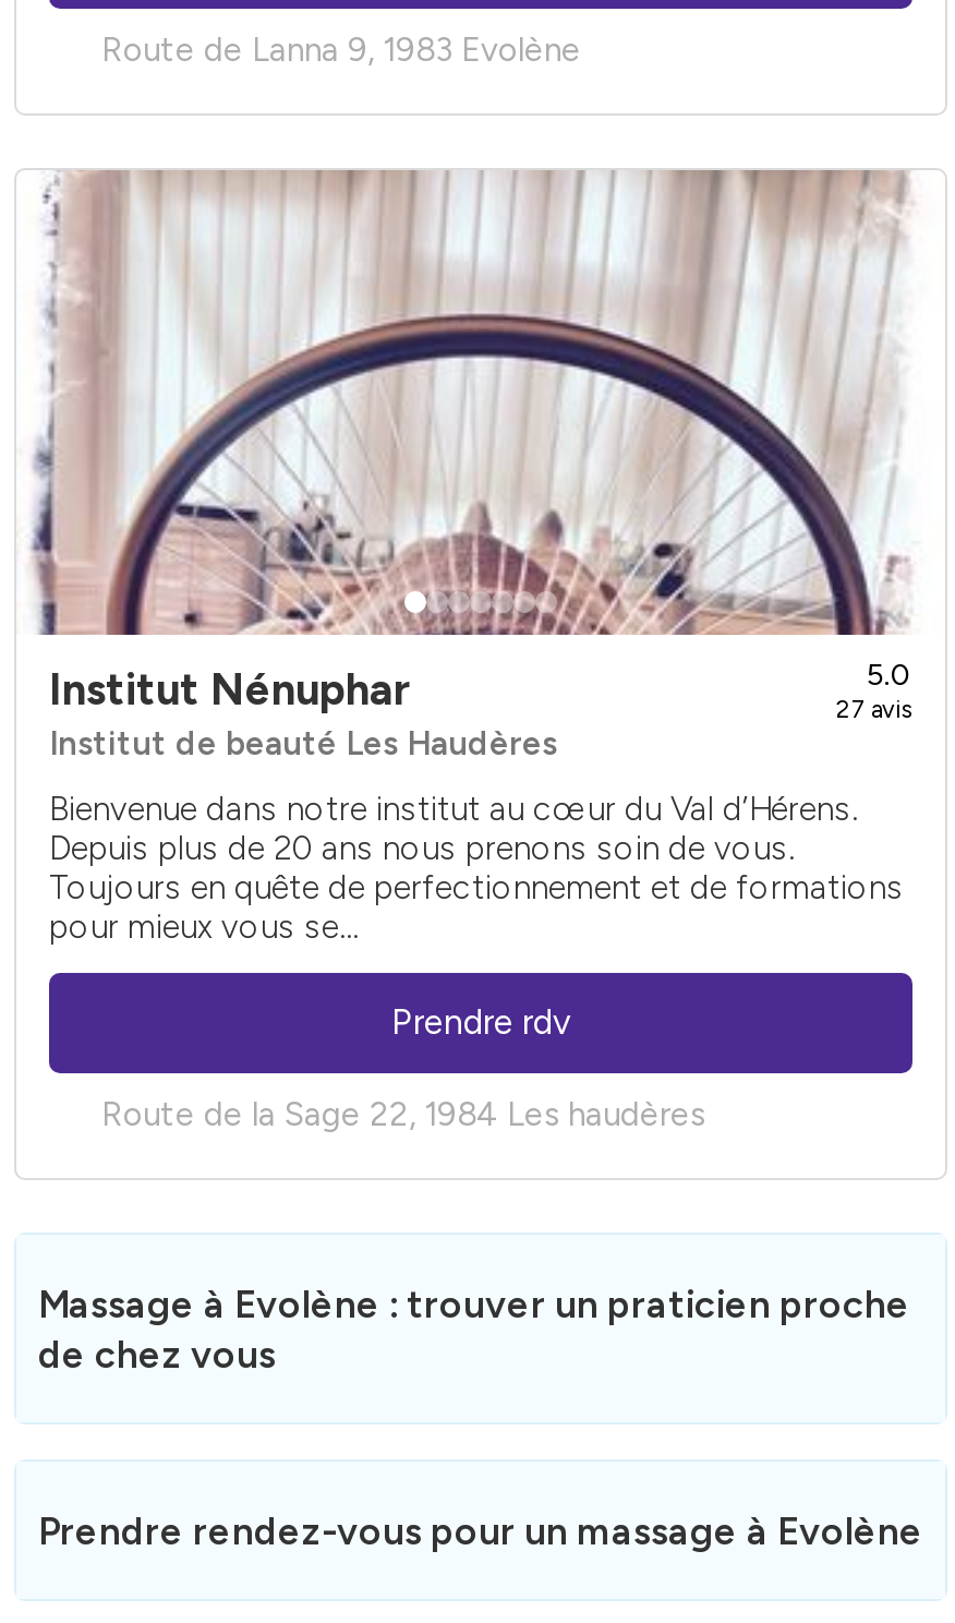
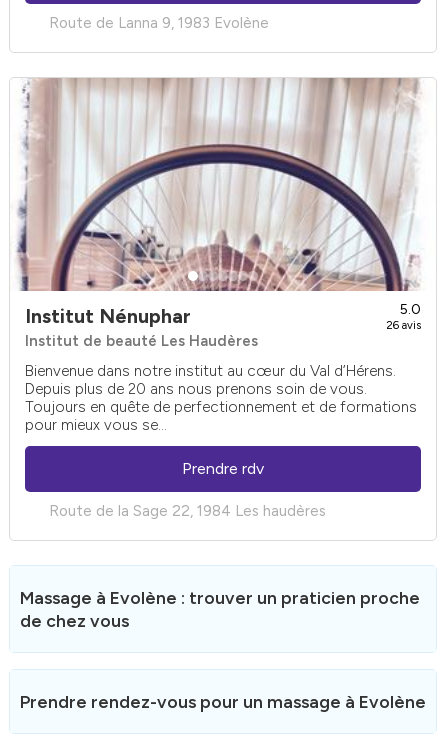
[836,693,912,723] 27 avis -> [386,318,421,332] 26 avis

